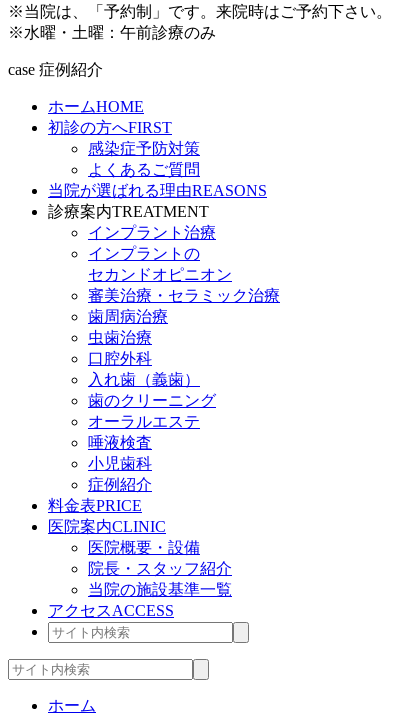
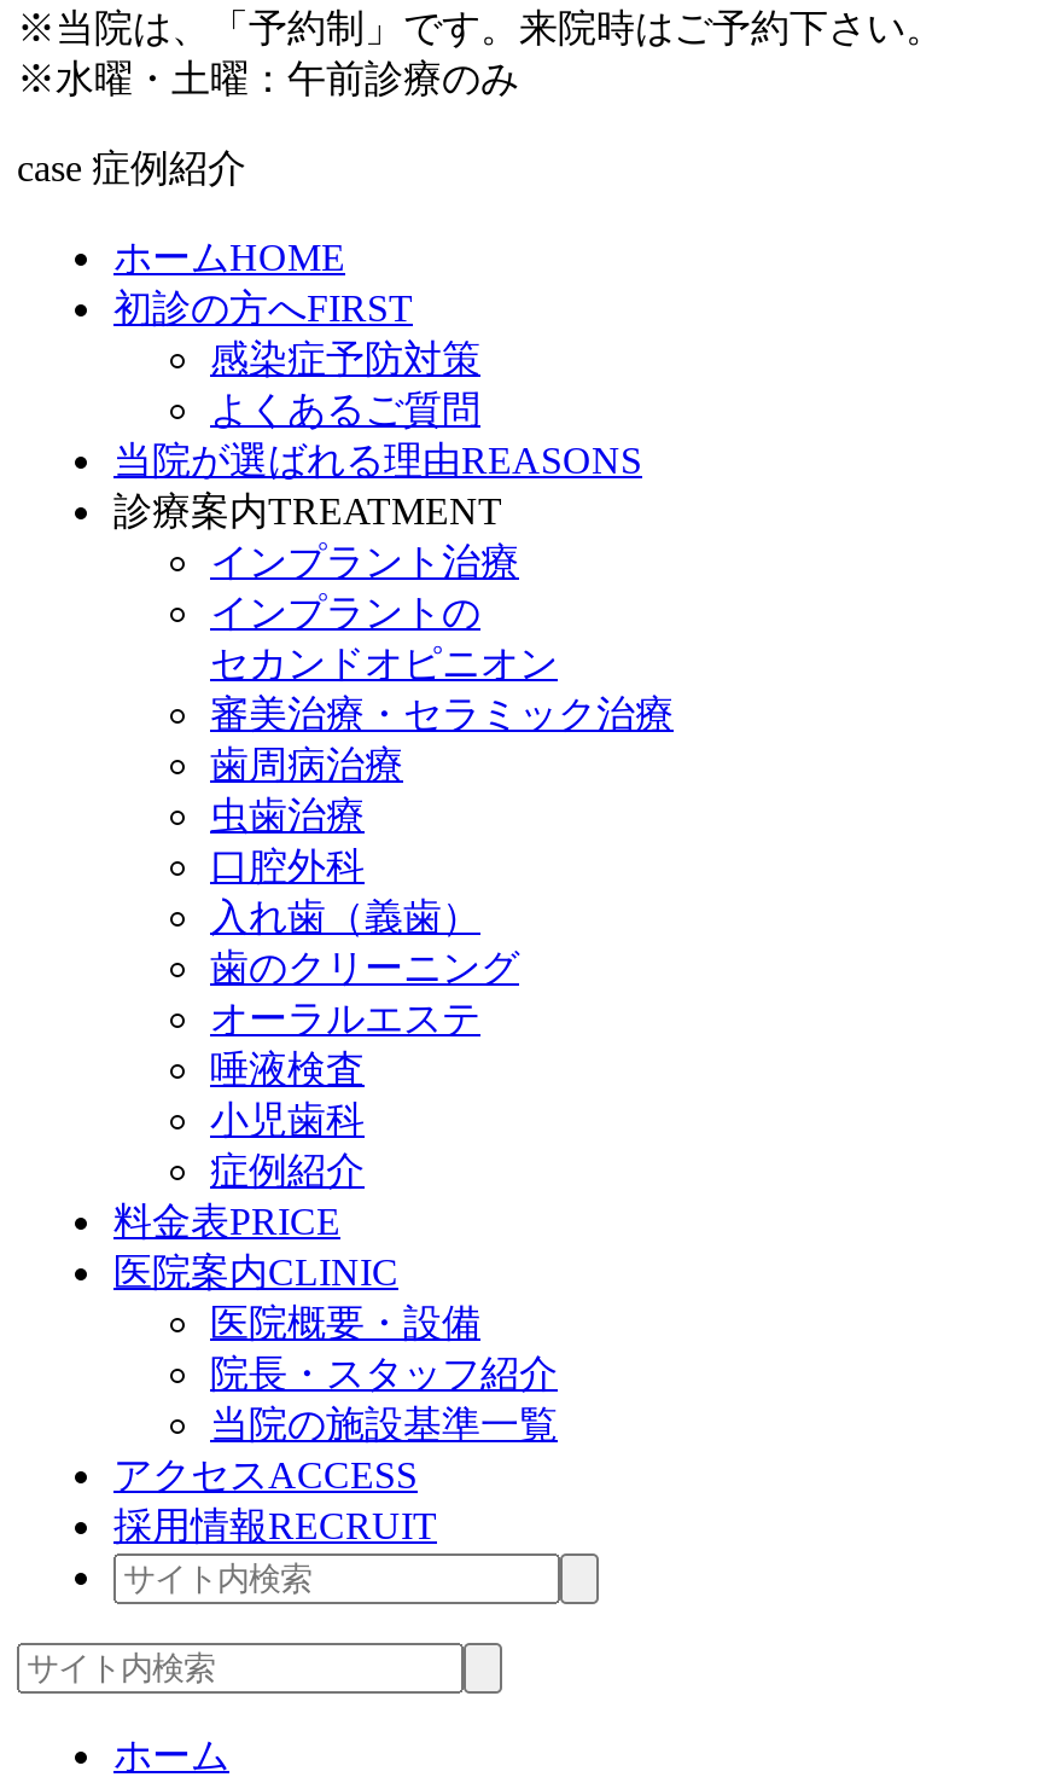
none -> [113,1505,437,1546] 採用情報RECRUIT

